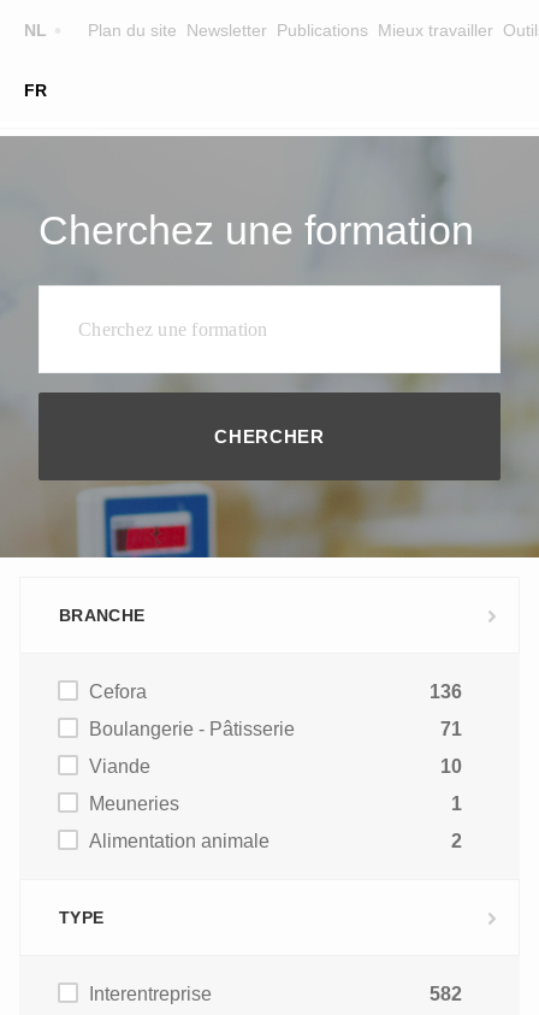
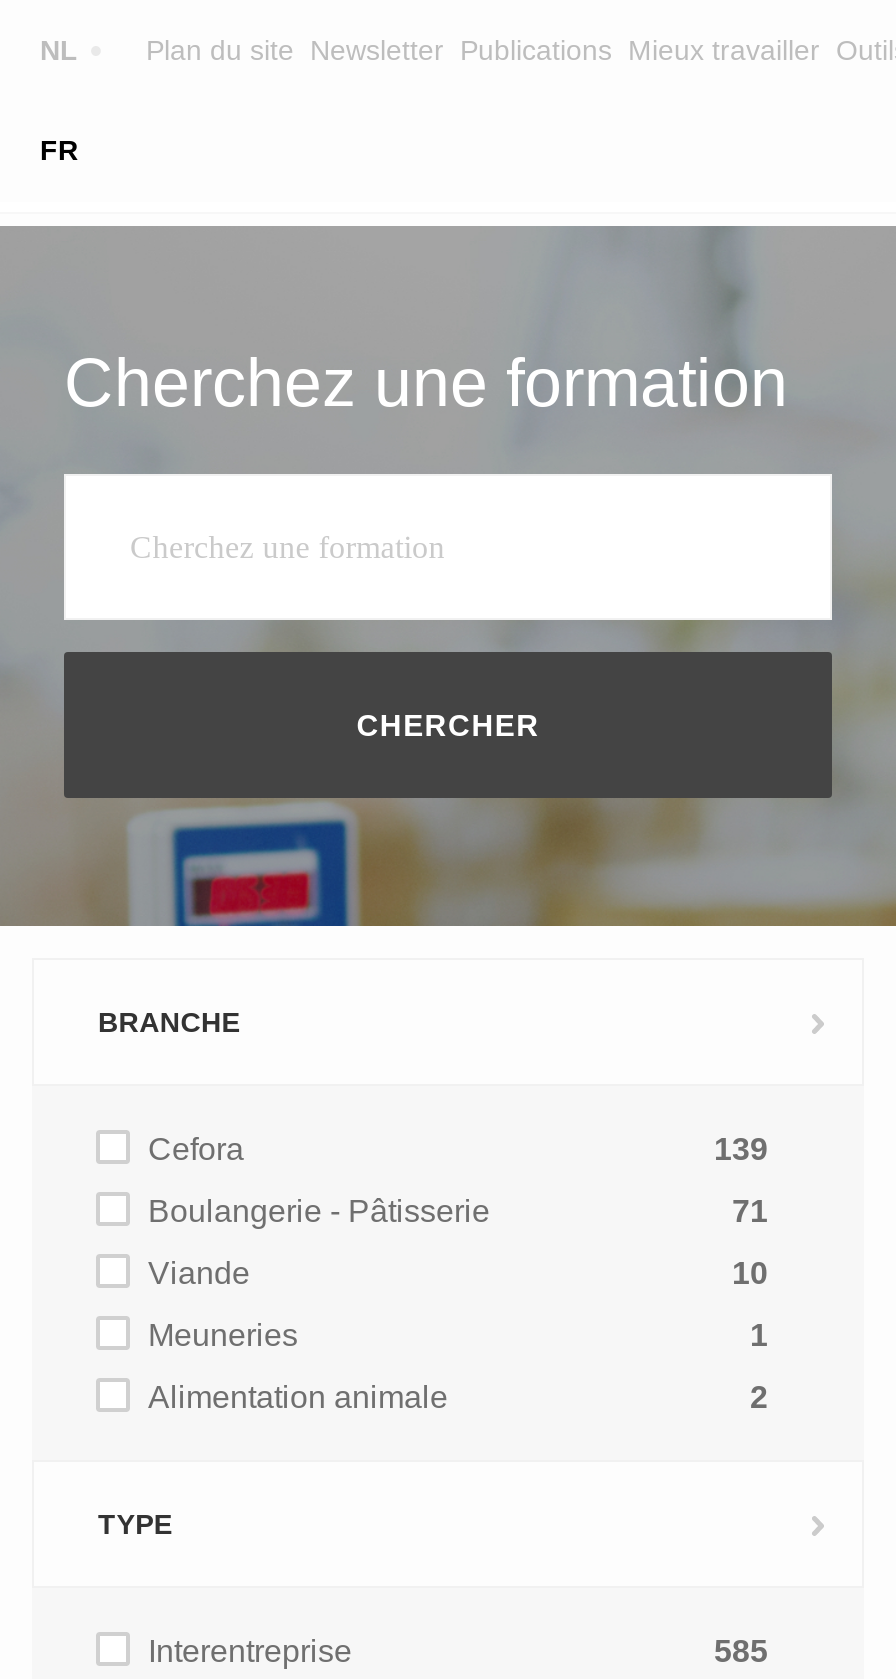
[430,681,462,702] 136 -> [714,1132,768,1166] 139
[430,984,462,1004] 582 -> [714,1634,768,1668] 585

